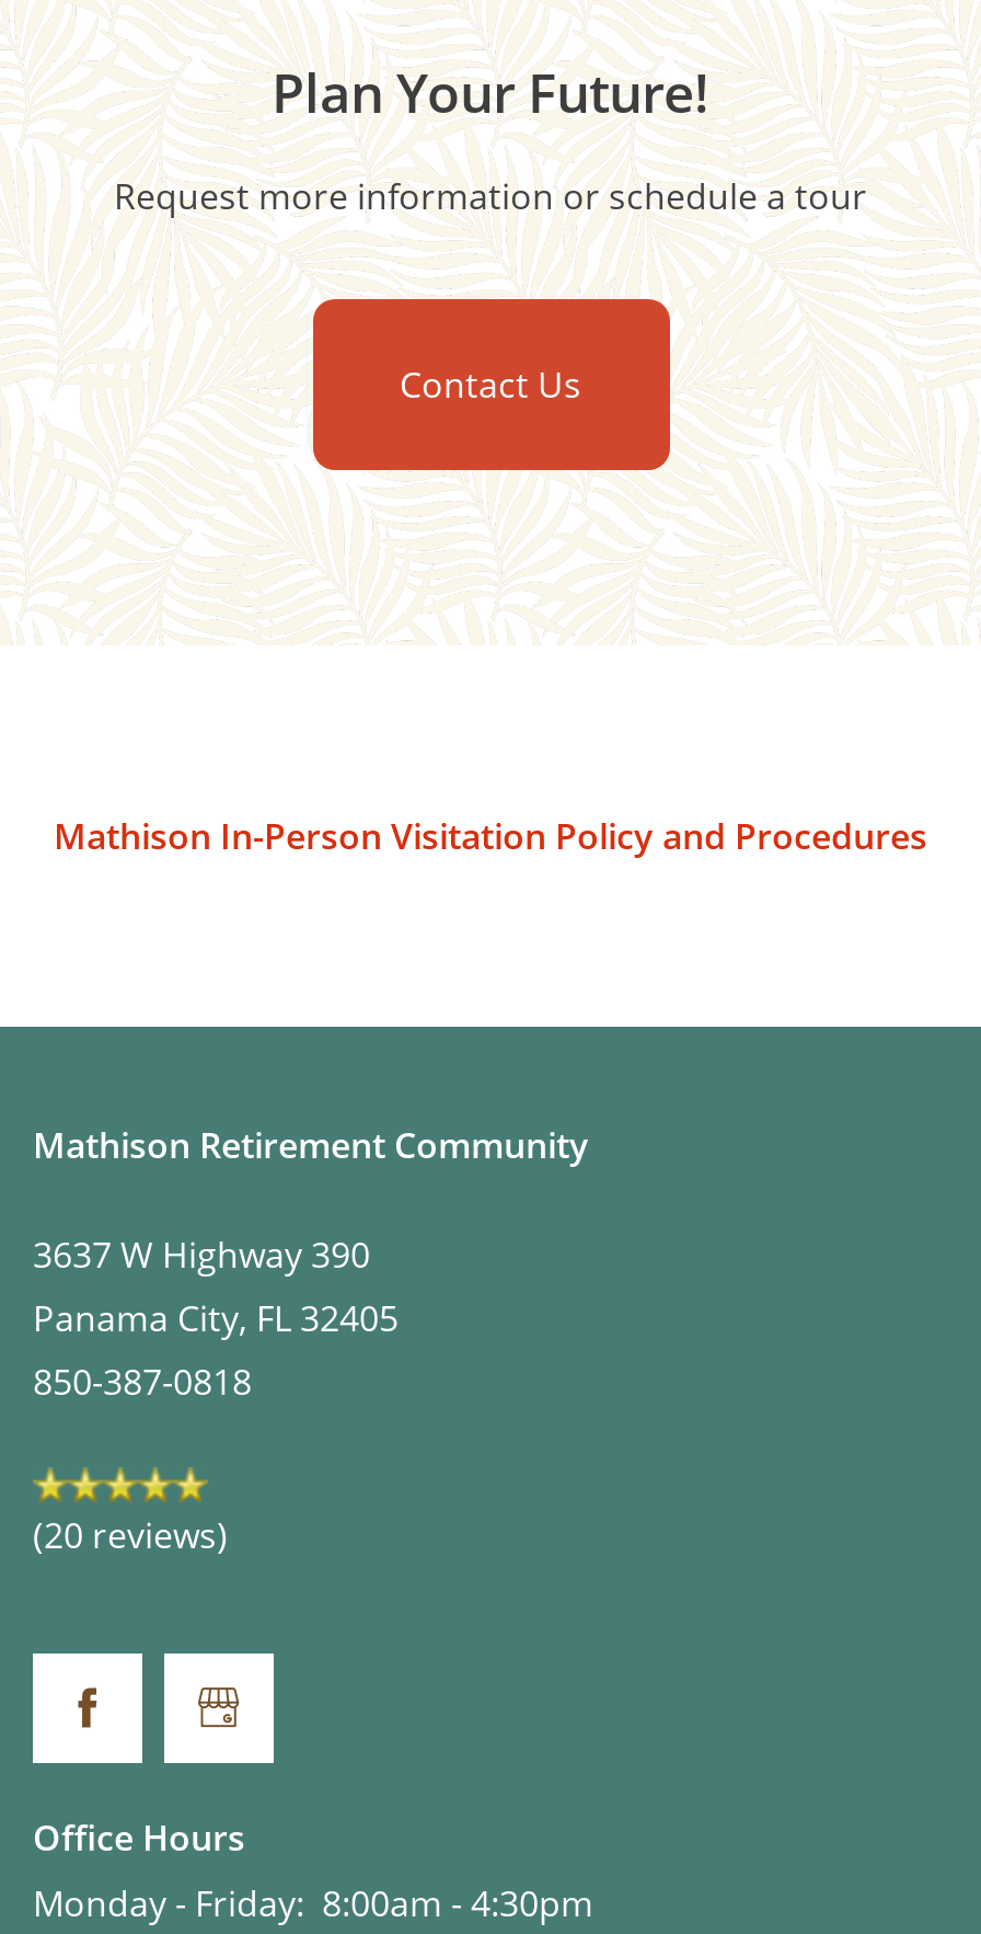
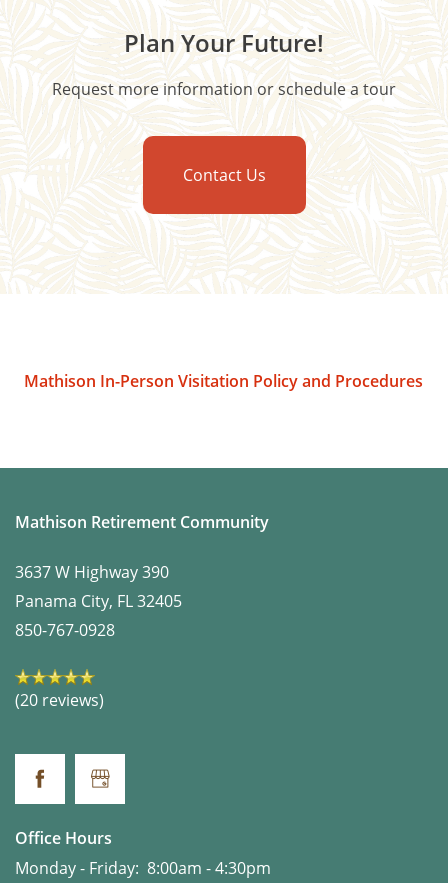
[33,1356,252,1402] 850-387-0818 -> [15,619,115,640] 850-767-0928

